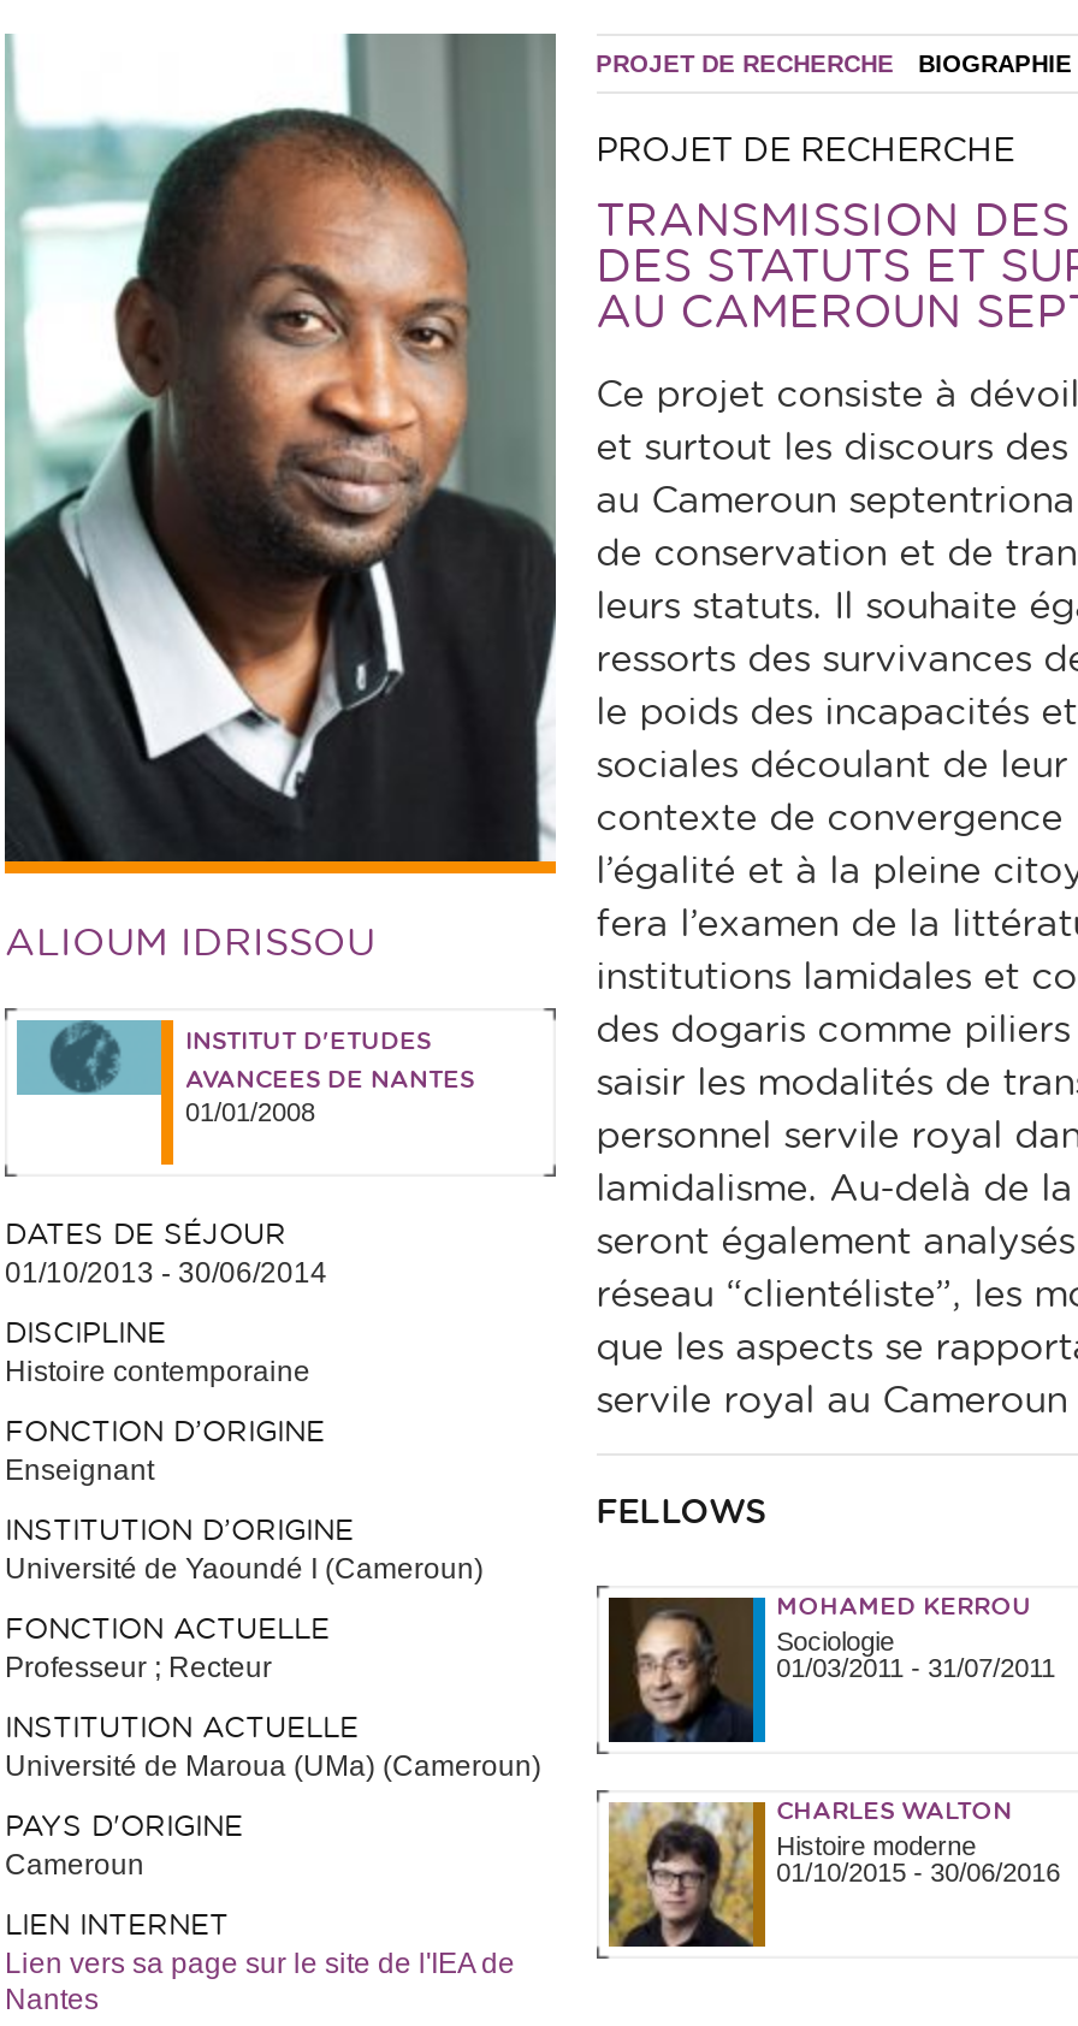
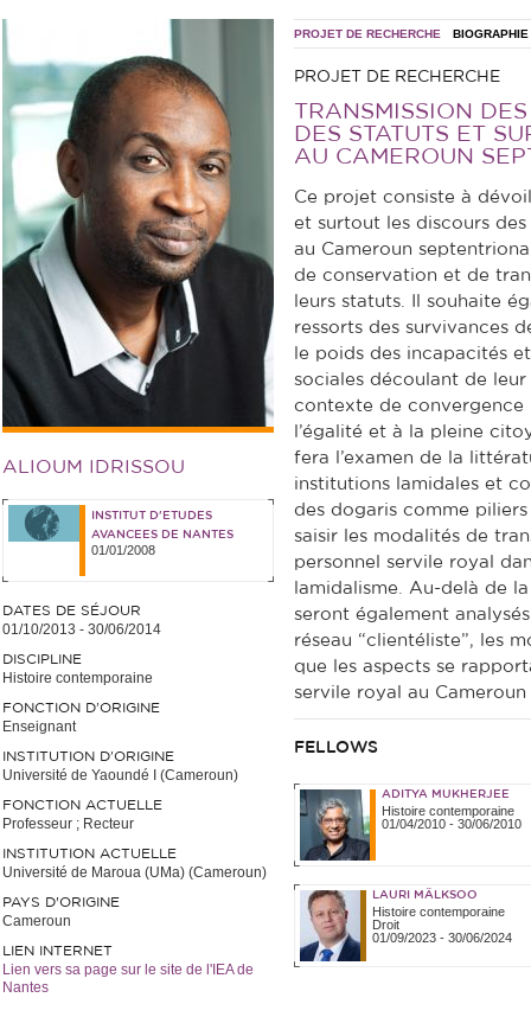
[606,1595,1056,1744] [image] | MOHAMED KERROU | Sociologie | 01/03/2011 - 31/07/2011 -> [299,788,521,862] [image] | ADITYA MUKHERJEE | Histoire contemporaine | 01/04/2010 - 30/06/2010
[606,1800,1060,1949] [image] | CHARLES WALTON | Histoire moderne | 01/10/2015 - 30/06/2016 -> [299,889,512,963] [image] | LAURI MÄLKSOO | Histoire contemporaine | Droit | 01/09/2023 - 30/06/2024

